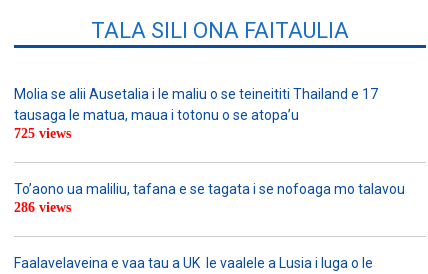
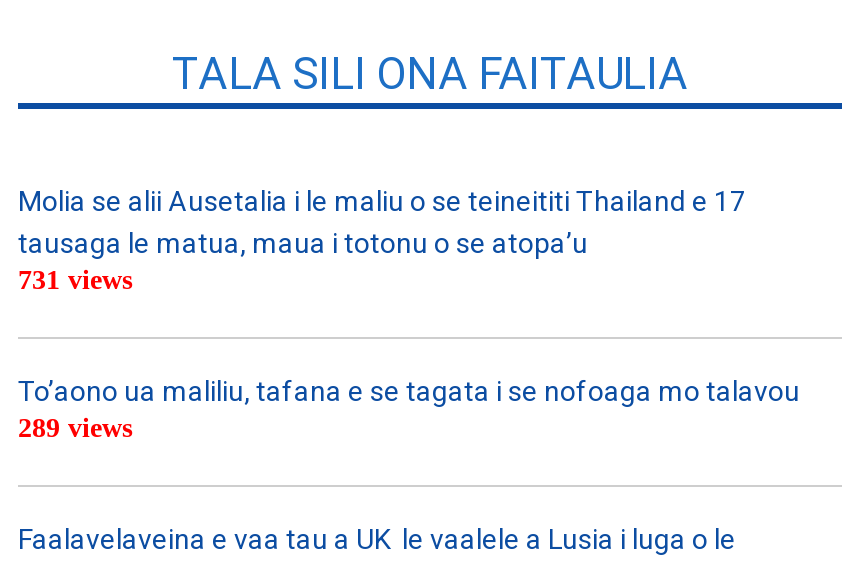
[14,126,71,141] 725 views -> [18,265,132,295] 731 views
[14,200,71,215] 286 views -> [18,413,132,443] 289 views

